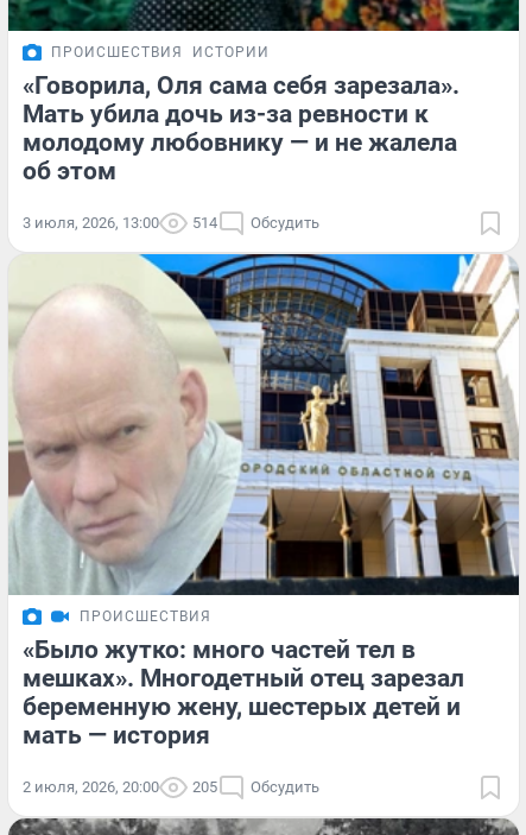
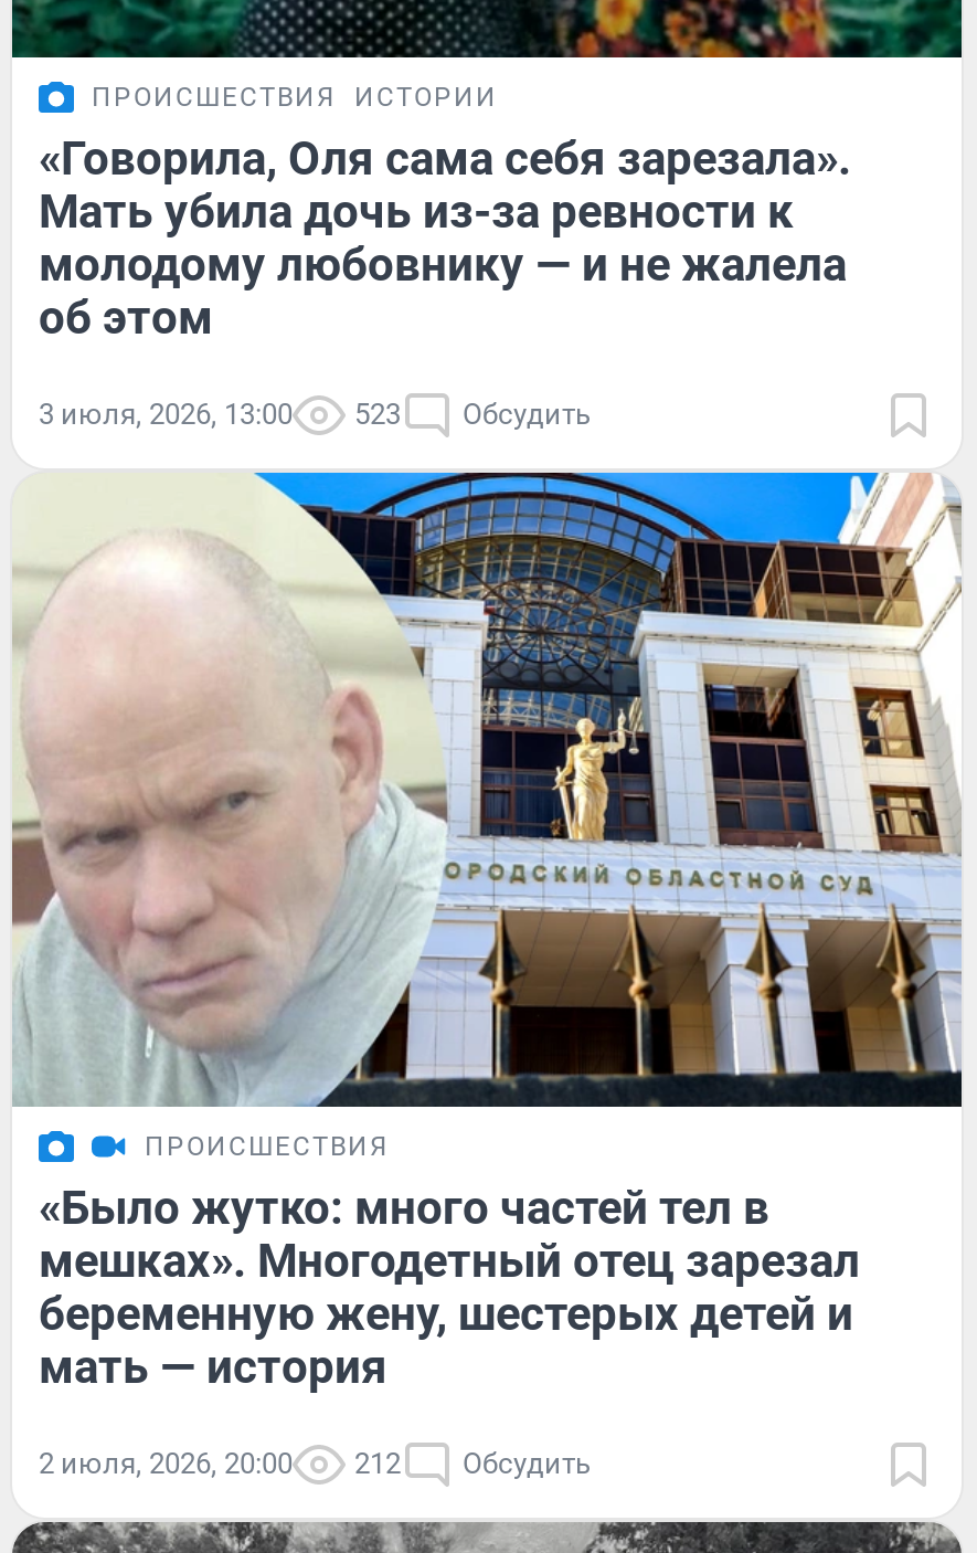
[23,214,319,231] 3 июля, 2026, 13:00 514 Обсудить -> [39,397,591,431] 3 июля, 2026, 13:00 523 Обсудить
[23,778,319,795] 2 июля, 2026, 20:00 205 Обсудить -> [39,1446,591,1479] 2 июля, 2026, 20:00 212 Обсудить

